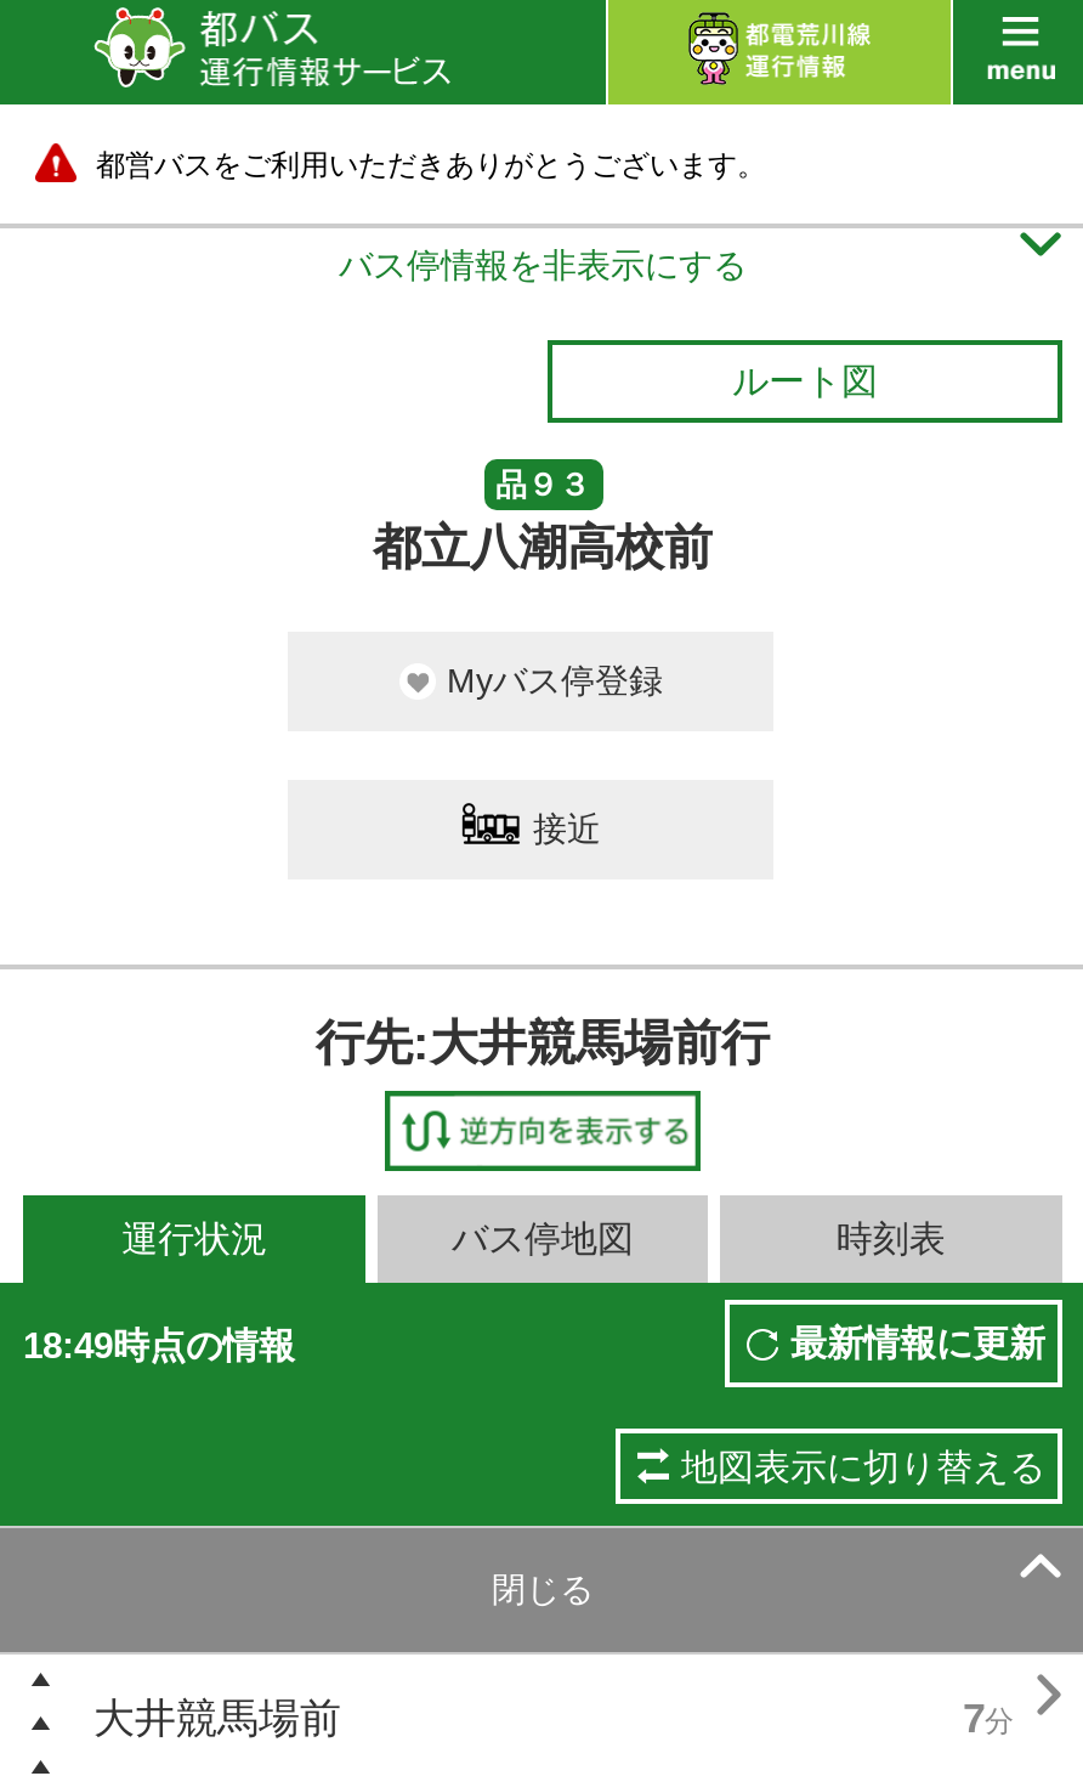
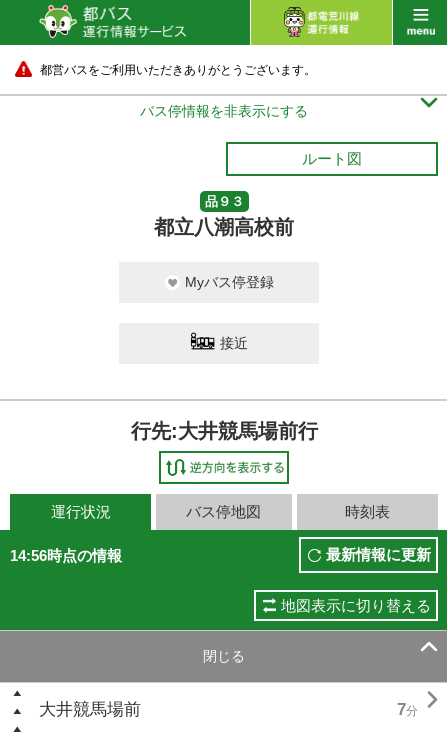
[23,1324,295,1365] 18:49時点の情報 -> [10,547,122,564] 14:56時点の情報

